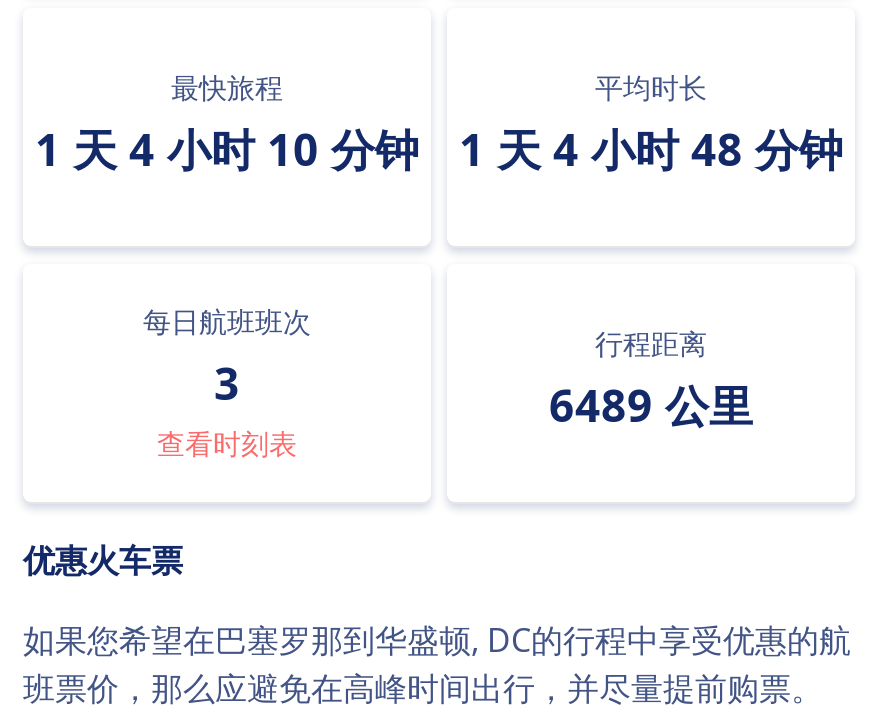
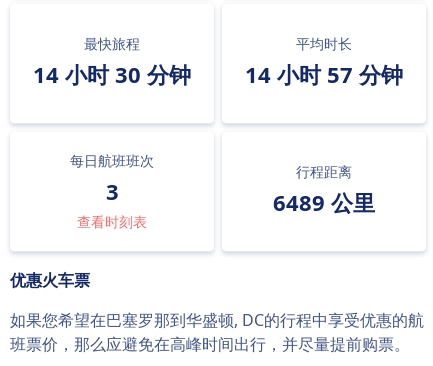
[35,118,419,178] 1 天 4 小时 10 分钟 -> [33,59,191,89] 14 小时 30 分钟
[459,118,843,178] 1 天 4 小时 48 分钟 -> [245,59,403,89] 14 小时 57 分钟

